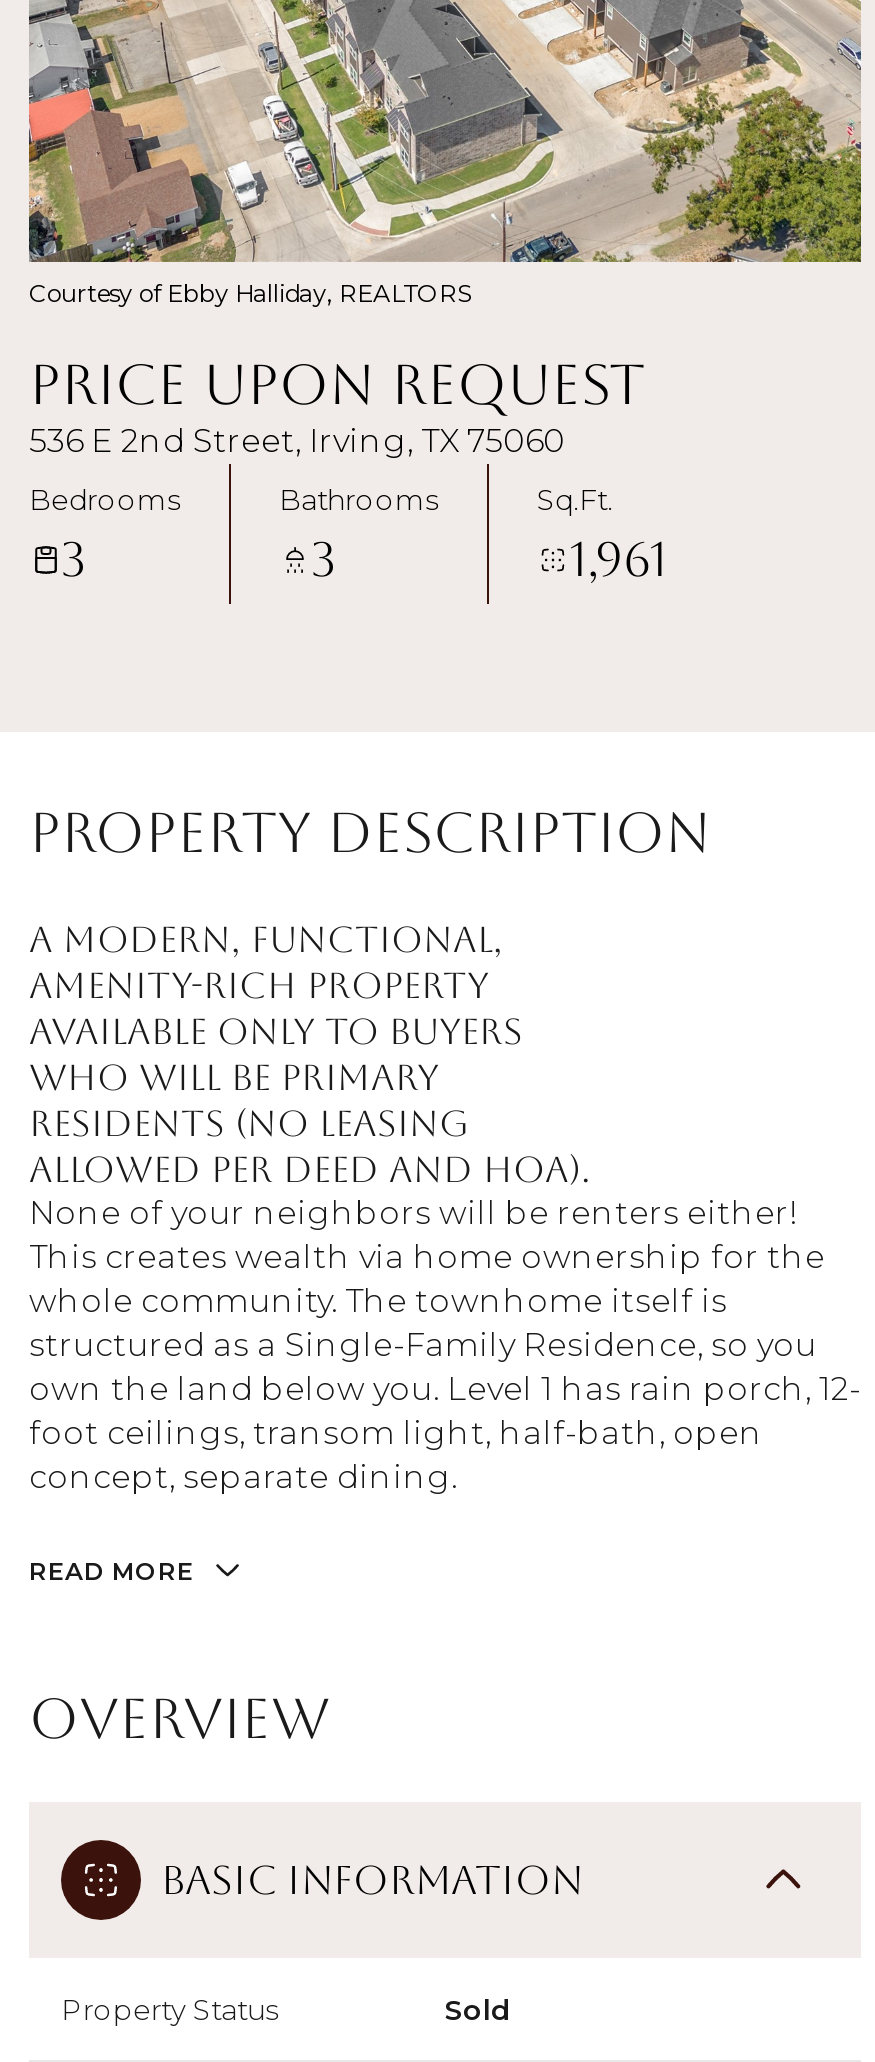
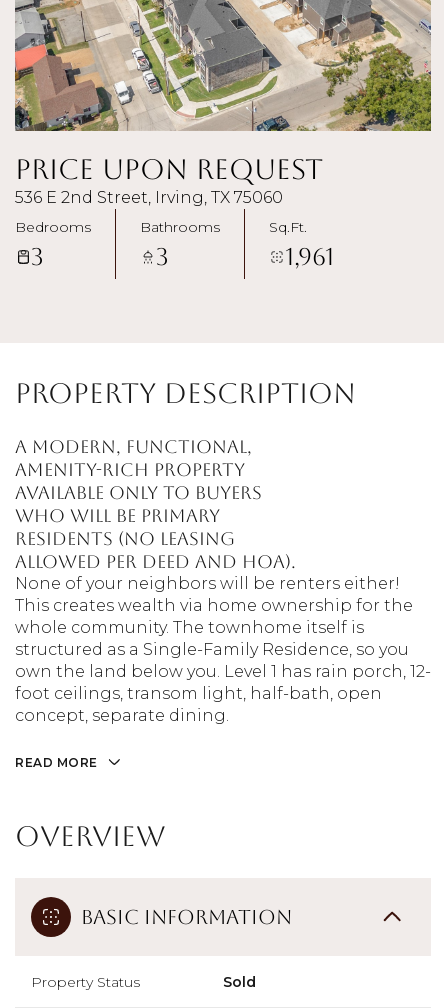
[29,278,471,308] Courtesy of Ebby Halliday, REALTORS -> none

